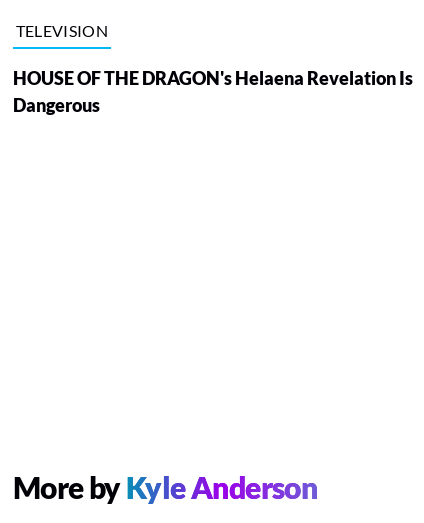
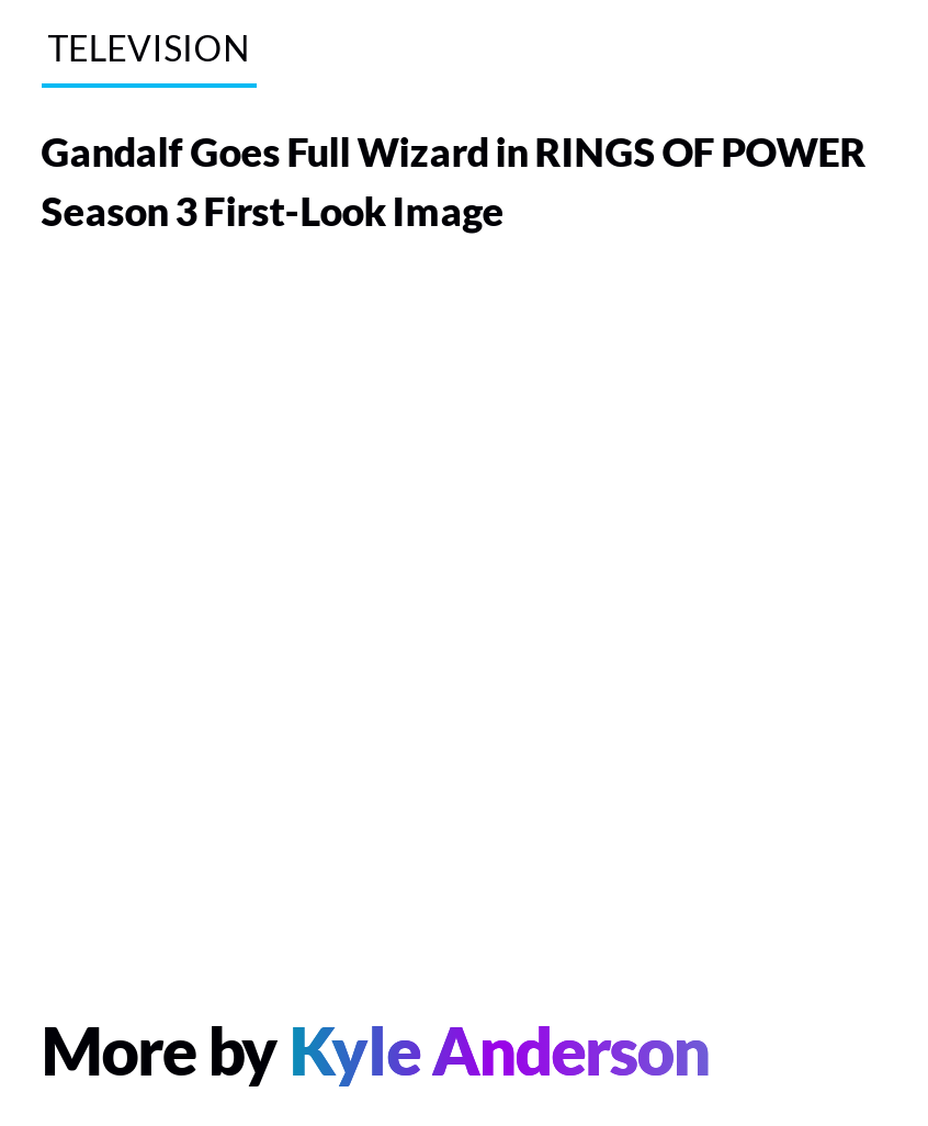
[13,67,413,116] HOUSE OF THE DRAGON's Helaena Revelation Is | Dangerous -> [41,126,866,234] Gandalf Goes Full Wizard in RINGS OF POWER | Season 3 First-Look Image

